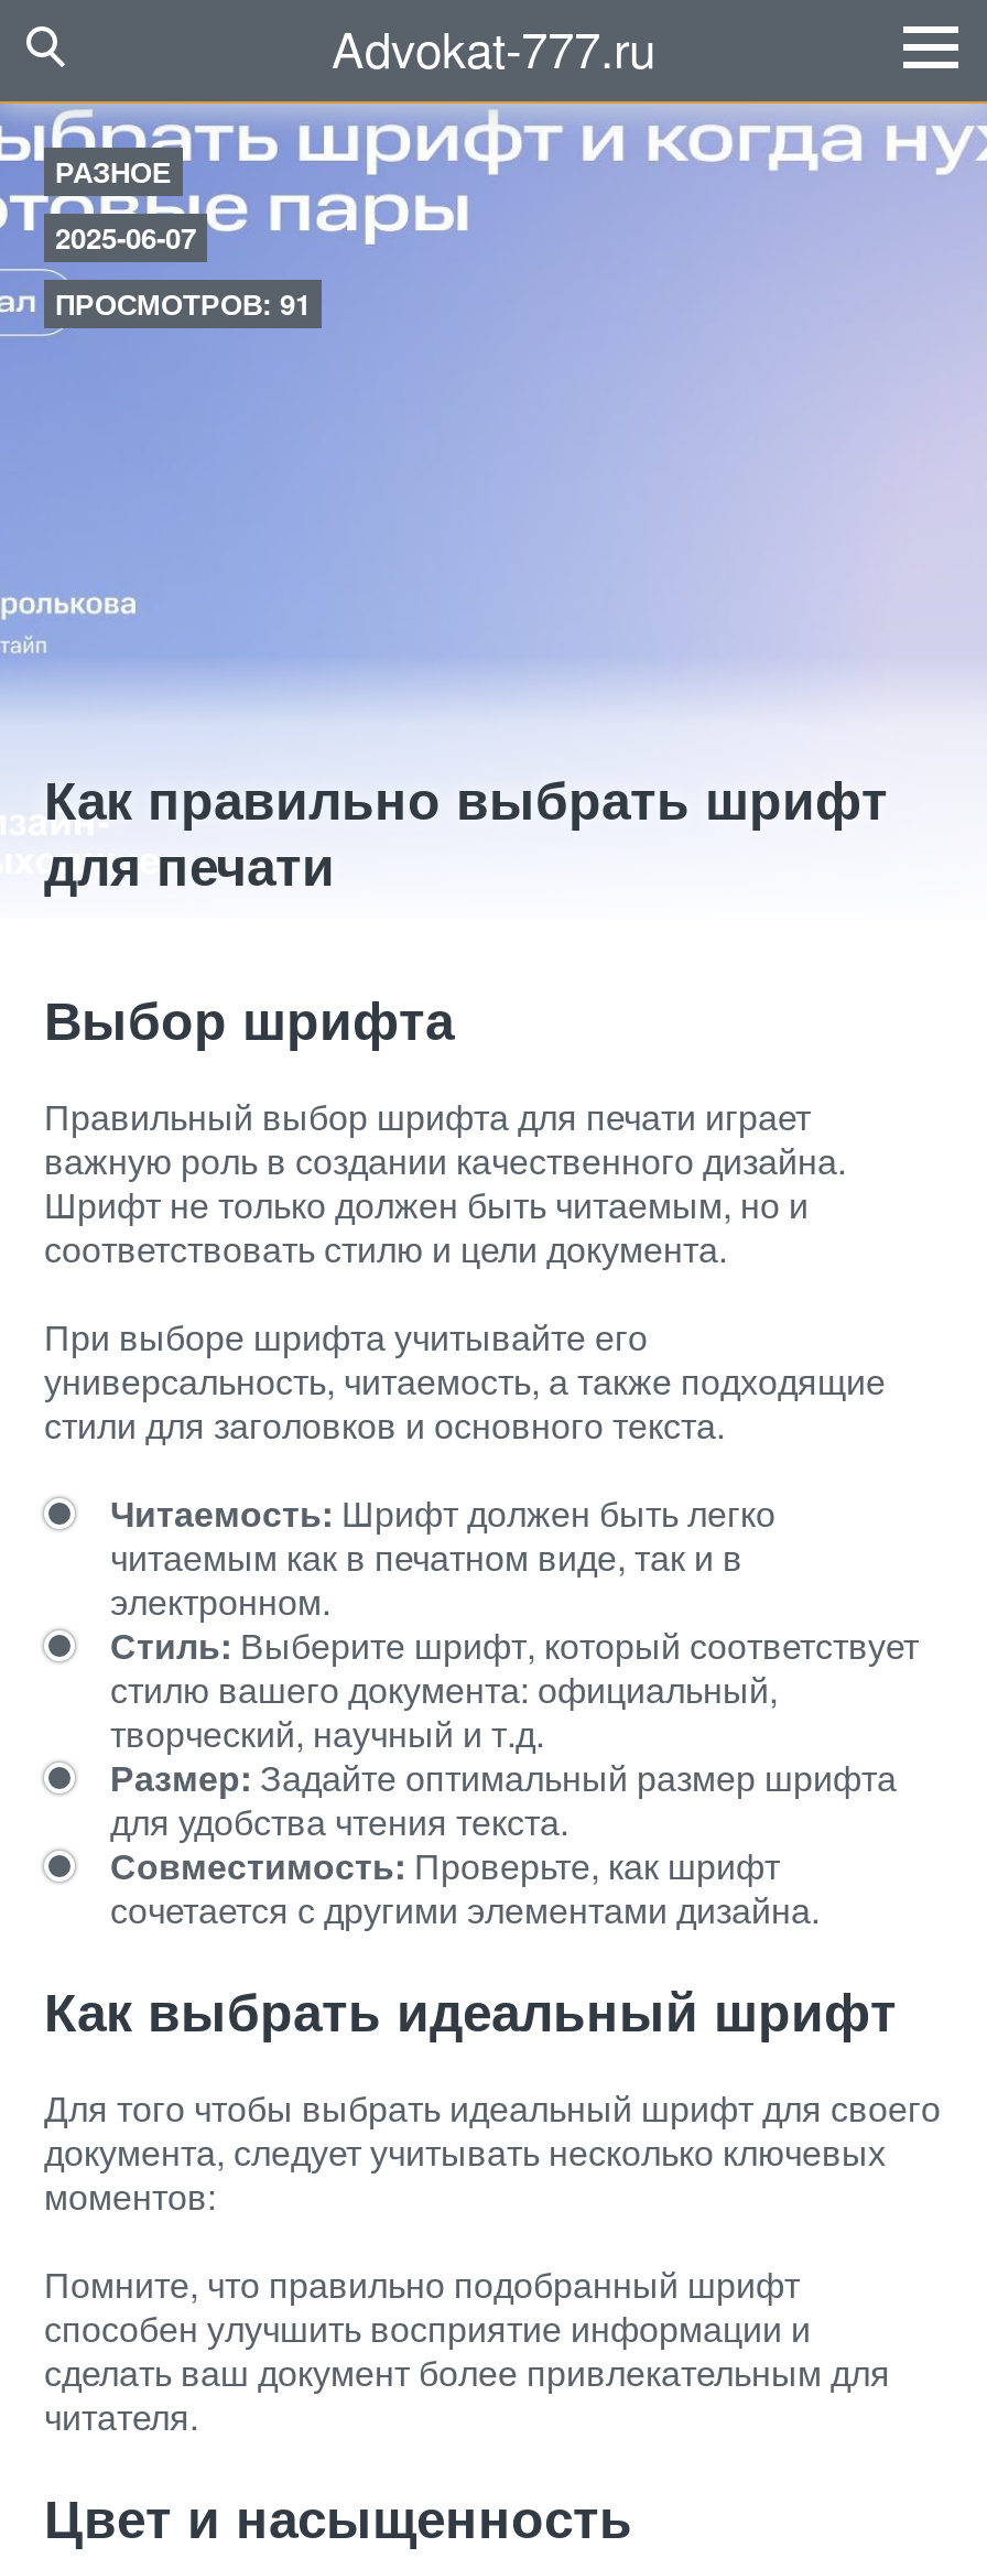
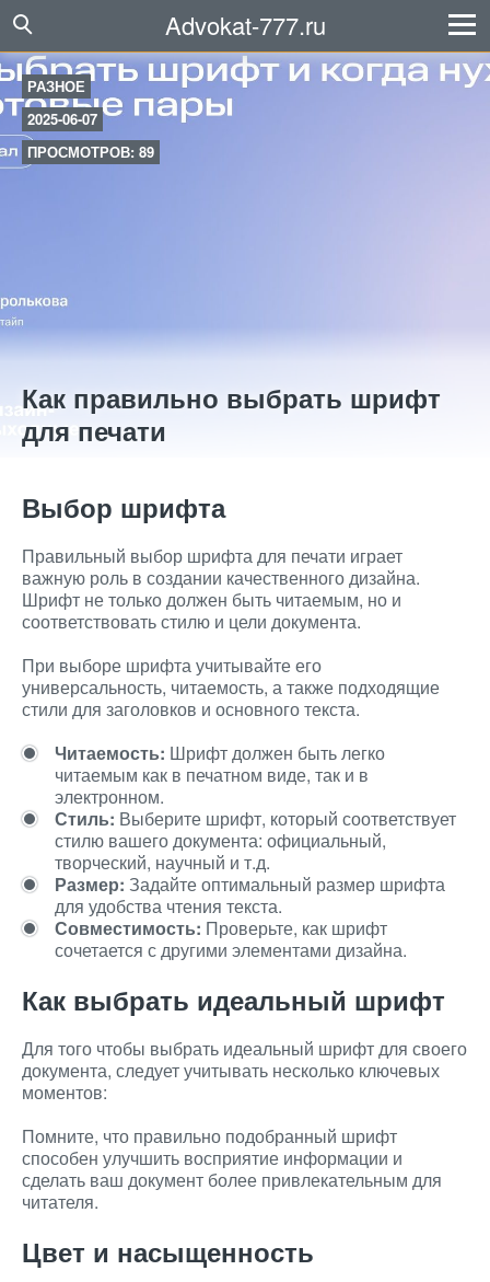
[55,282,311,324] ПРОСМОТРОВ: 91 -> [27,141,154,162] ПРОСМОТРОВ: 89

